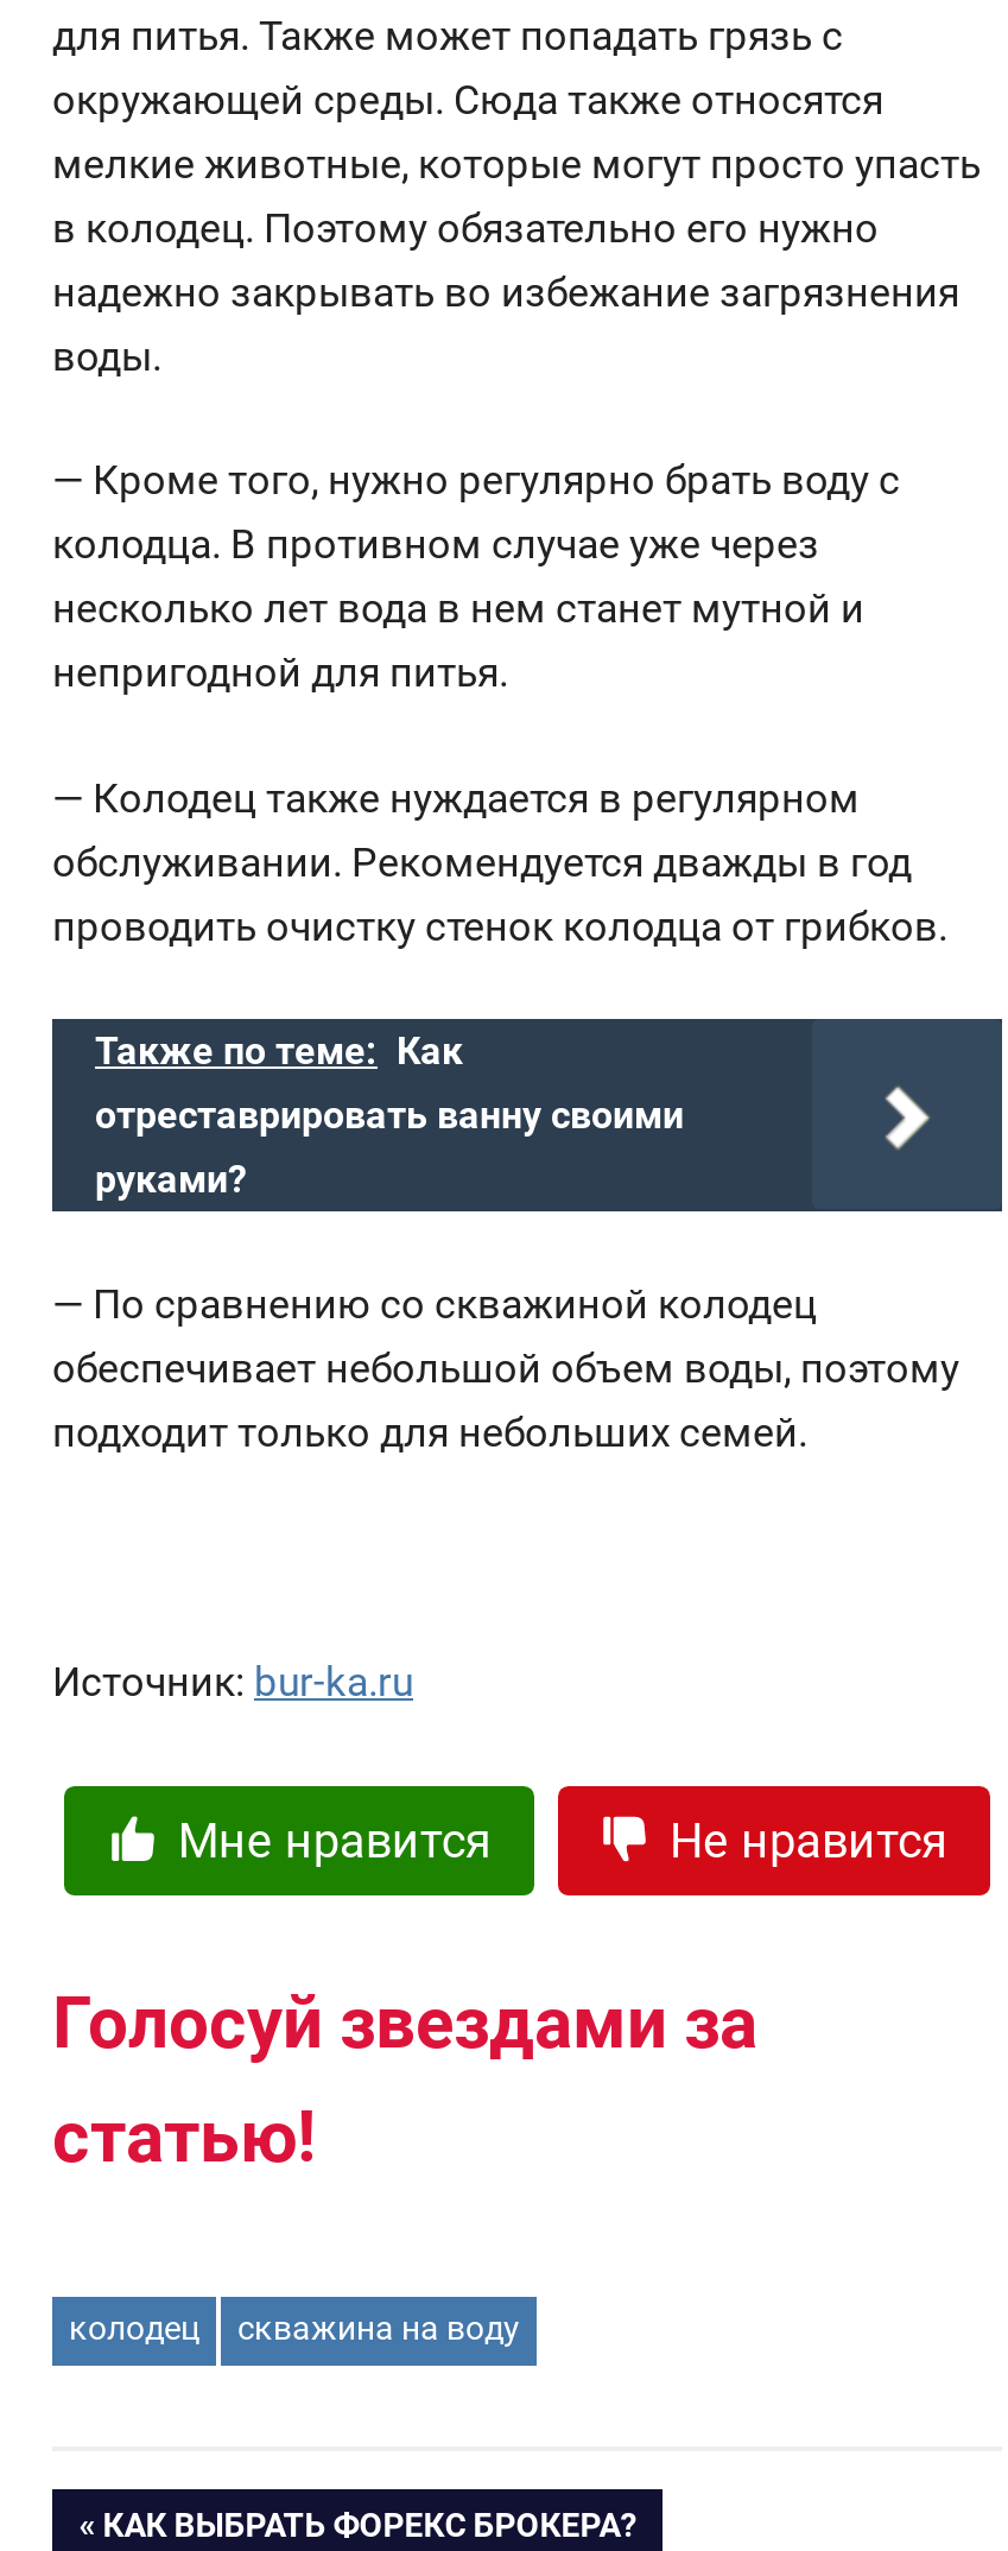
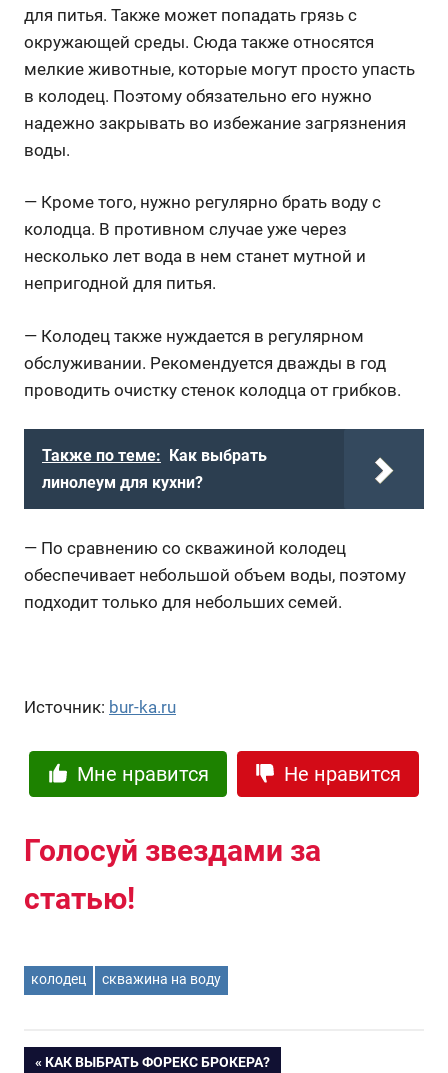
[95,1028,684,1202] Также по теме: Как | отреставрировать ванну своими | руками? -> [42,446,267,492] Также по теме: Как выбрать | линолеум для кухни?

